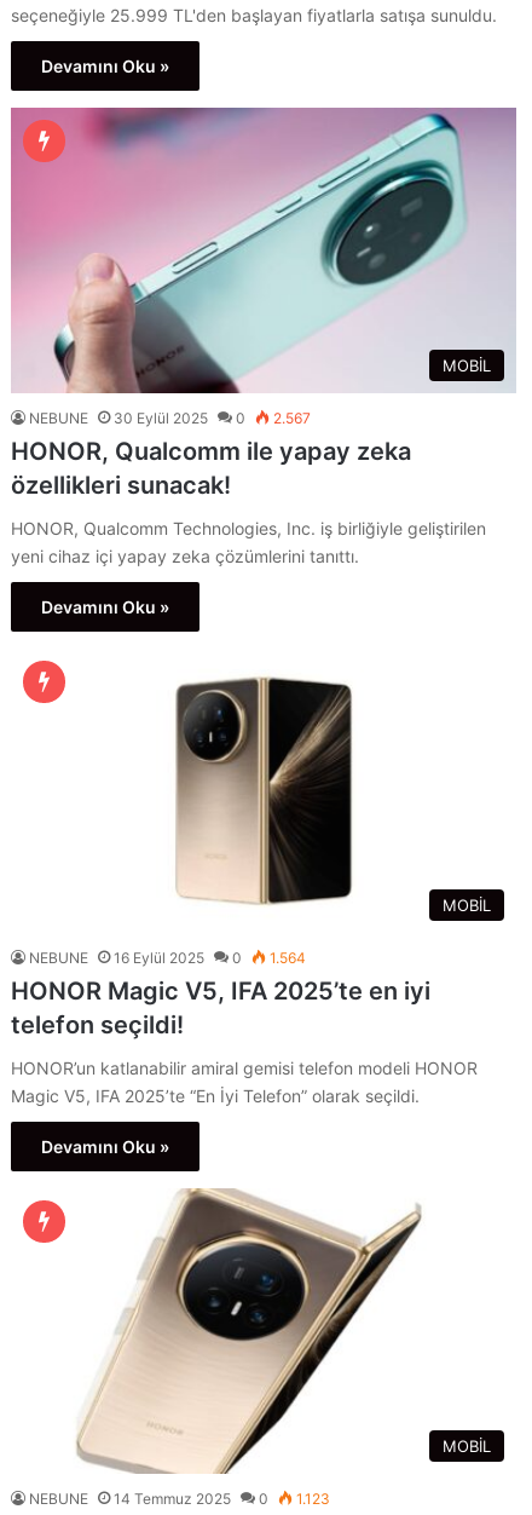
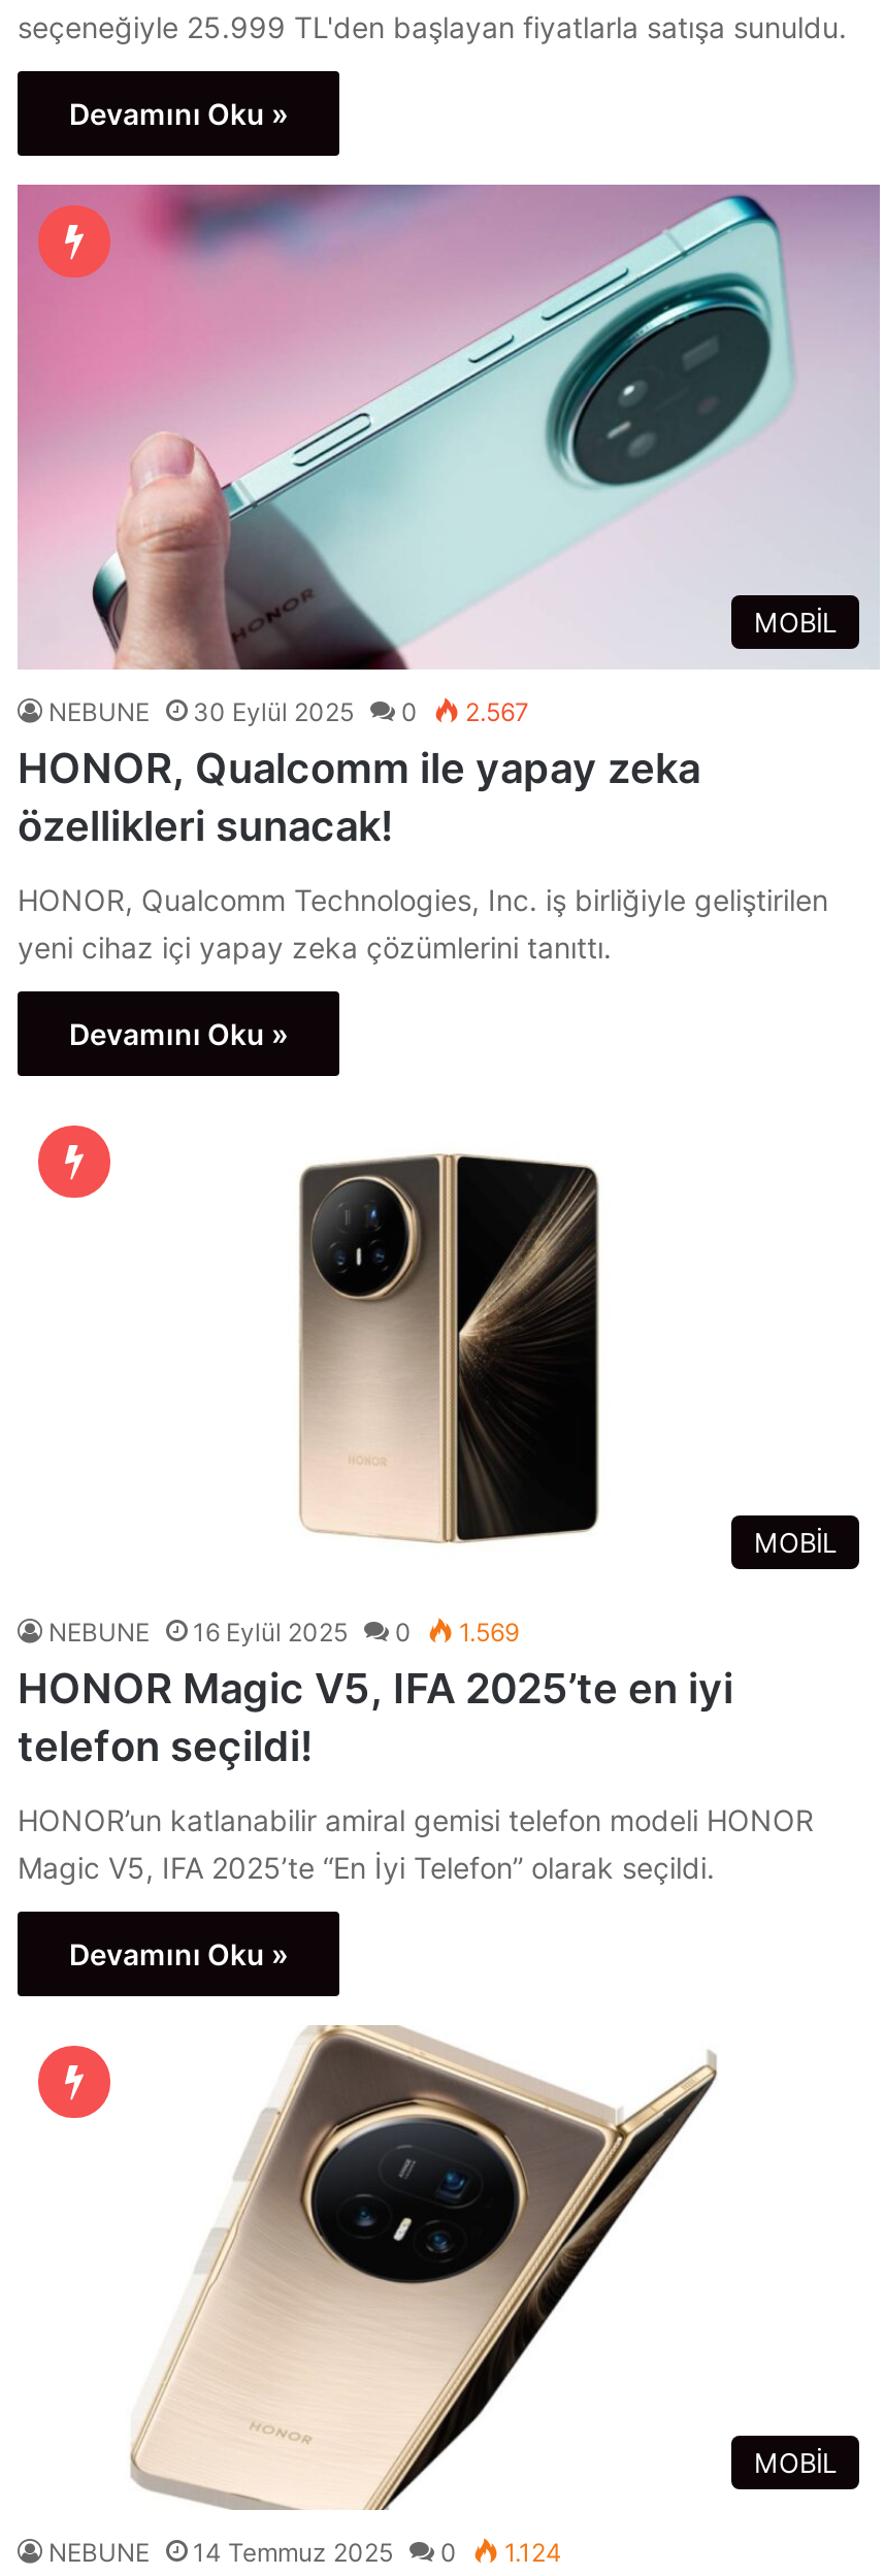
[29,949,306,967] NEBUNE 16 Eylül 2025 0 1.564 -> [48,1616,519,1647] NEBUNE 16 Eylül 2025 0 1.569
[29,1490,330,1508] NEBUNE 14 Temmuz 2025 0 1.123 -> [48,2536,562,2567] NEBUNE 14 Temmuz 2025 0 1.124

